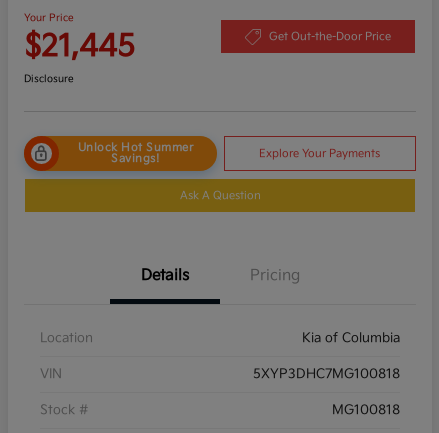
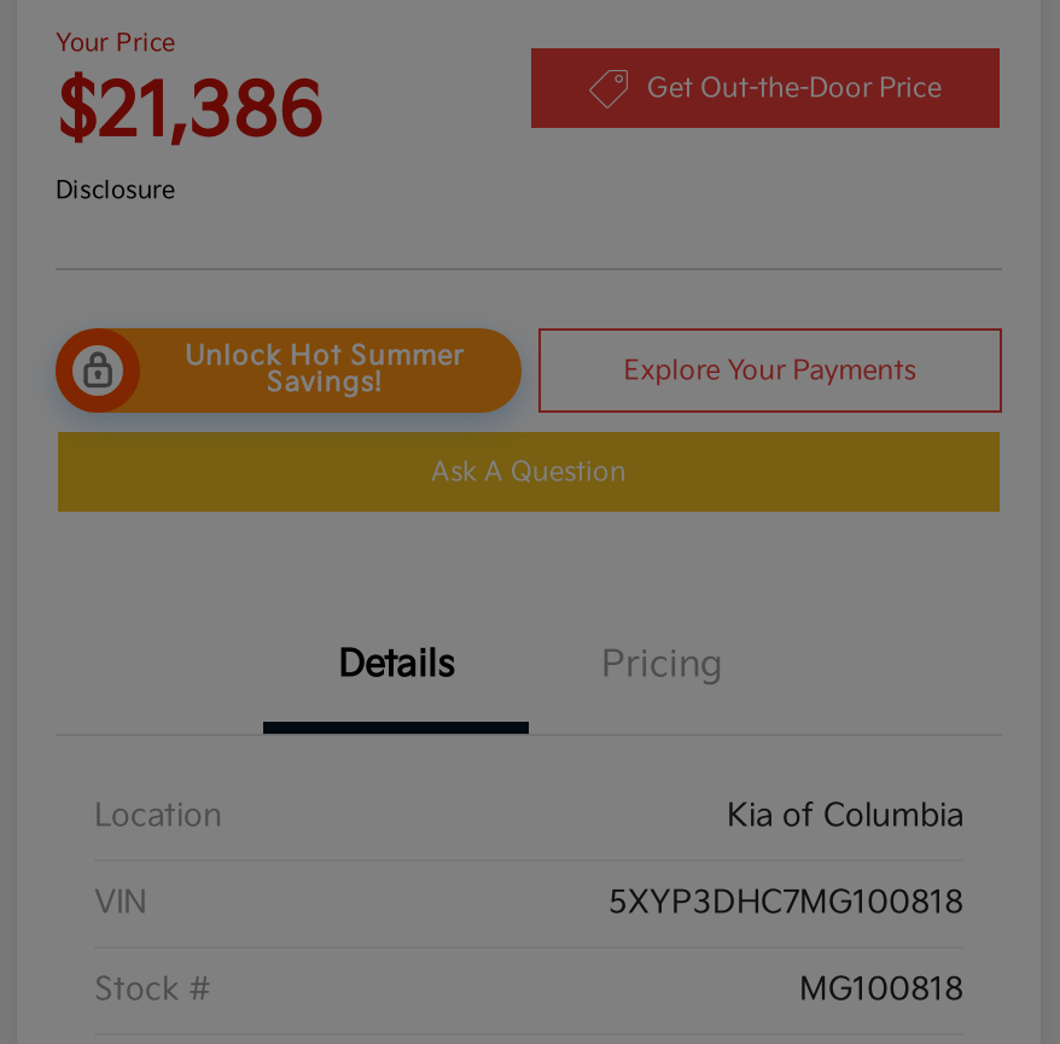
[24,29,135,65] $21,445 -> [56,70,324,156] $21,386

